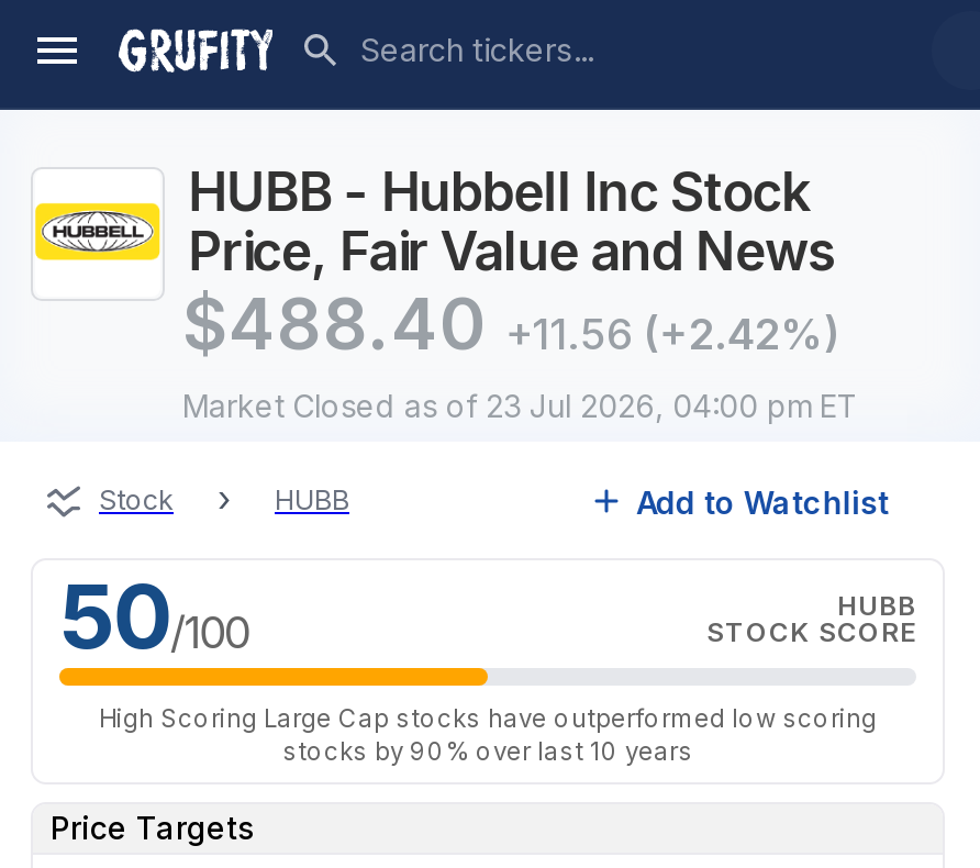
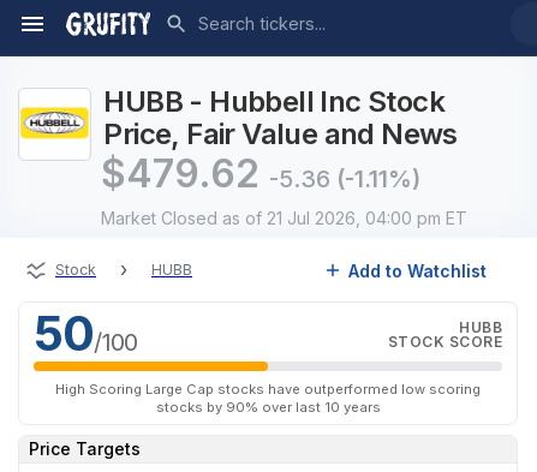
[182,281,839,367] $488.40 +11.56 (+2.42%) -> [101,150,420,197] $479.62 -5.36 (-1.11%)
[182,387,859,424] Market Closed as of 23 Jul 2026, 04:00 pm ET -> [101,208,467,228] Market Closed as of 21 Jul 2026, 04:00 pm ET

